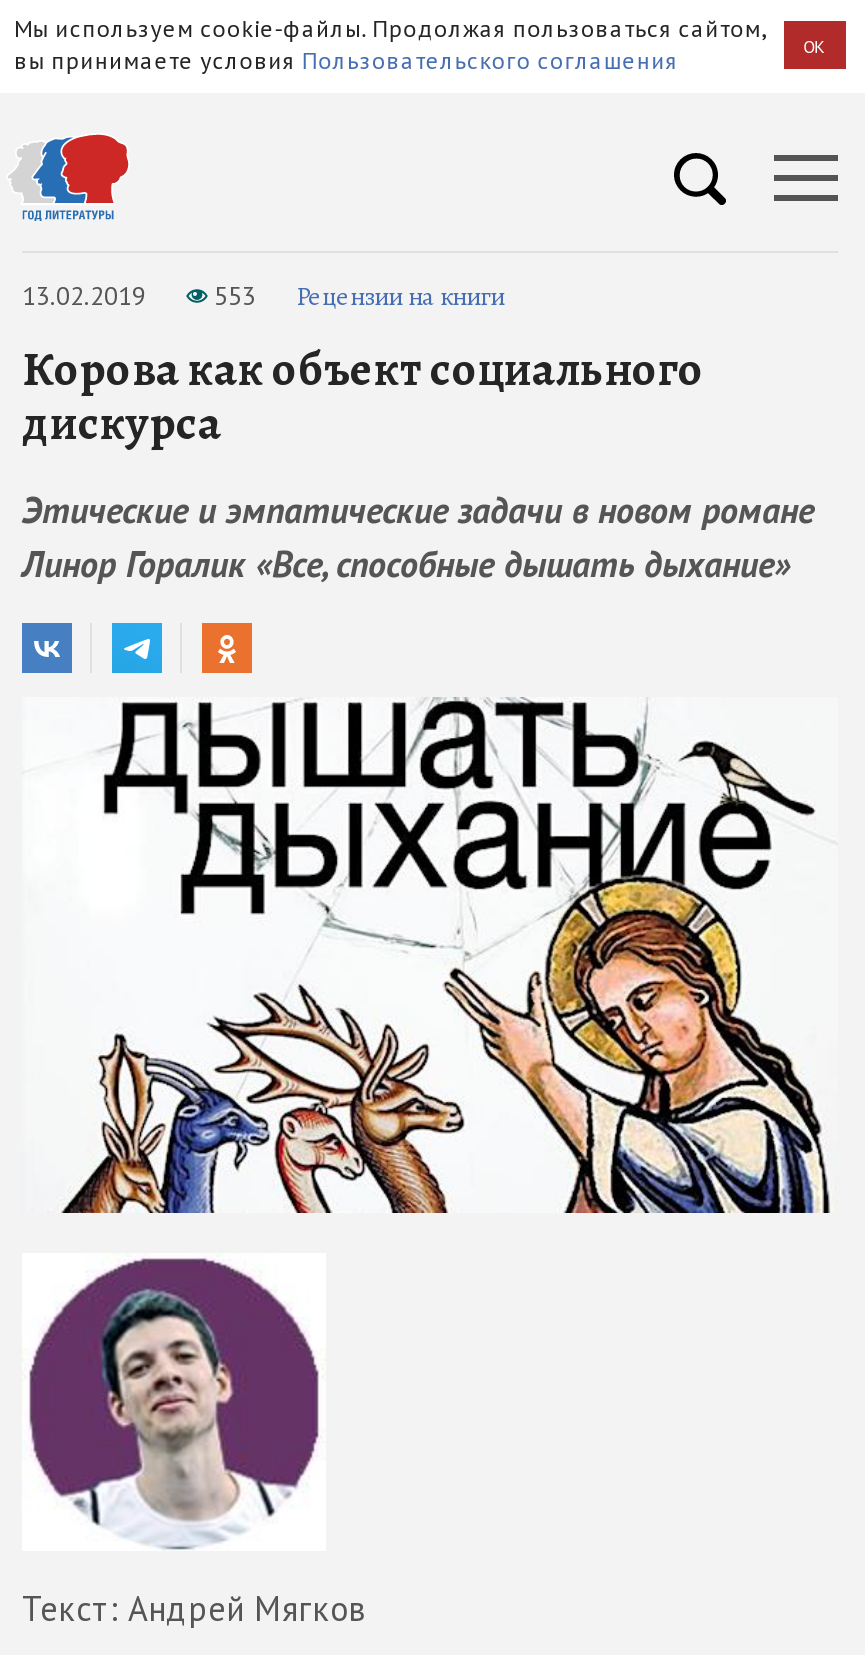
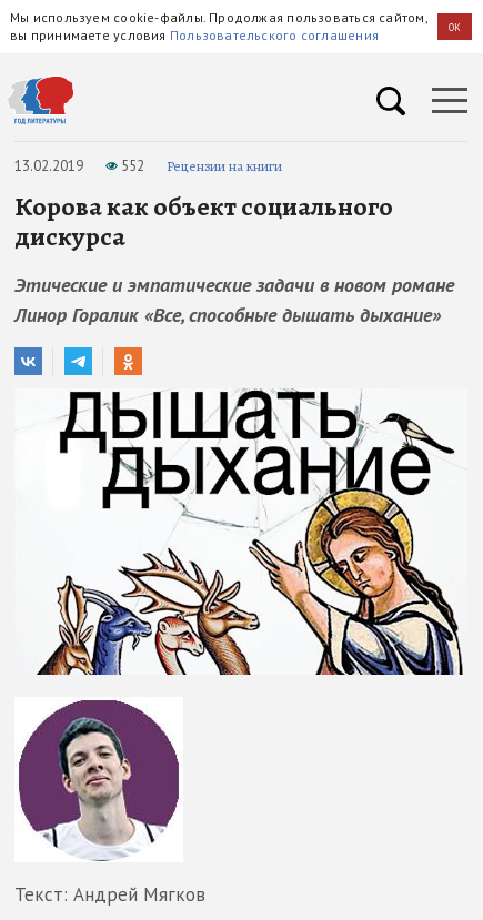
[22,279,504,313] 13.02.2019 553 Рецензии на книги -> [14,156,282,175] 13.02.2019 552 Рецензии на книги

